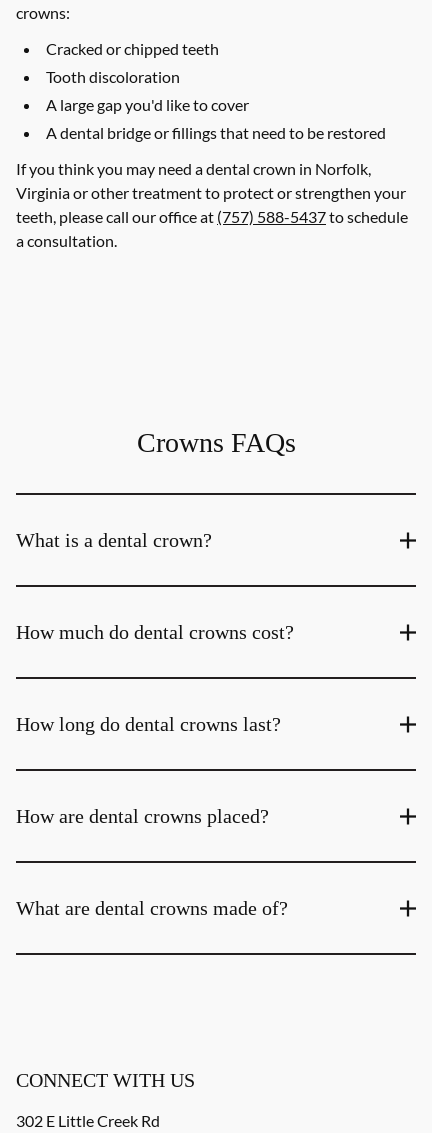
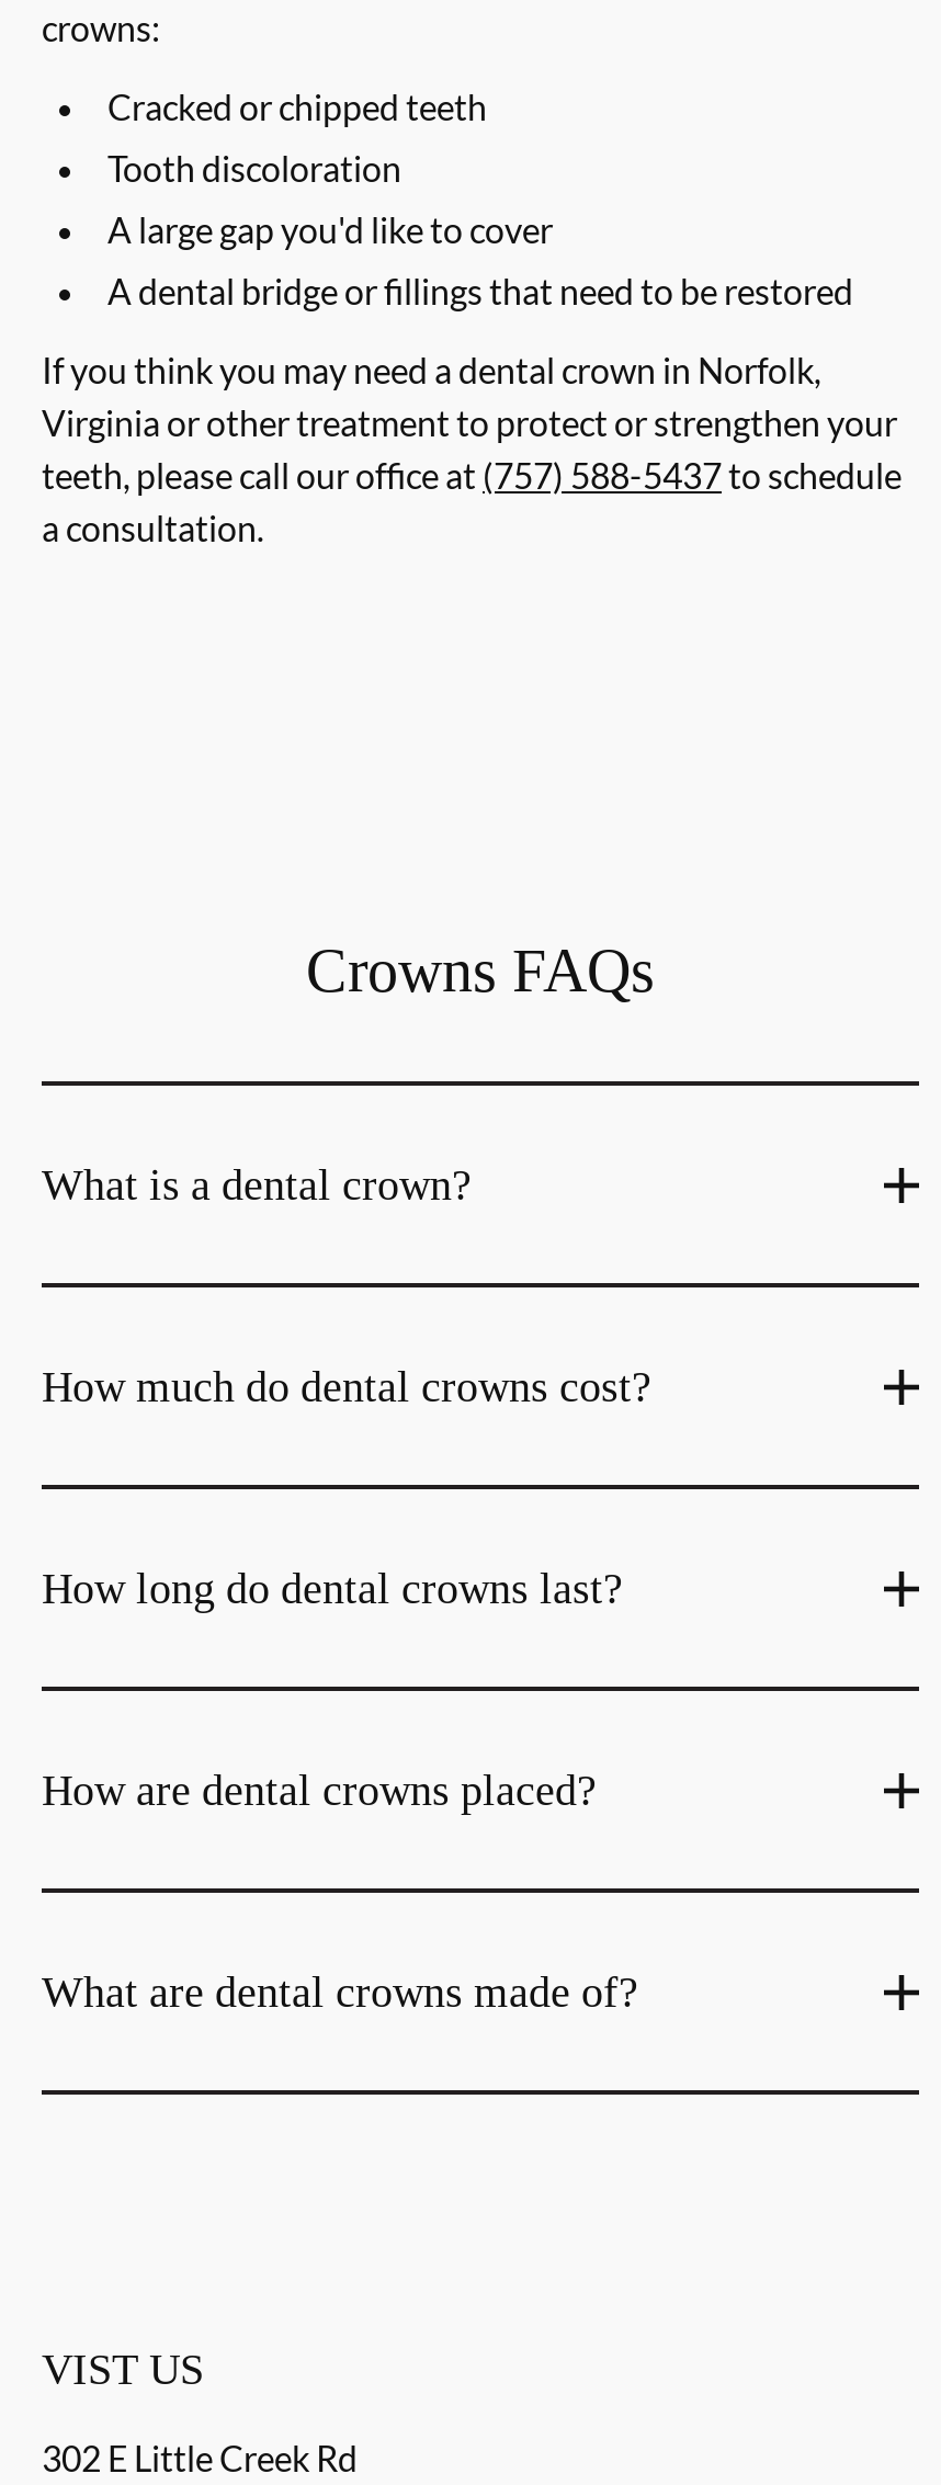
[16,1069,195,1091] CONNECT WITH US -> [42,2345,204,2393] VIST US

